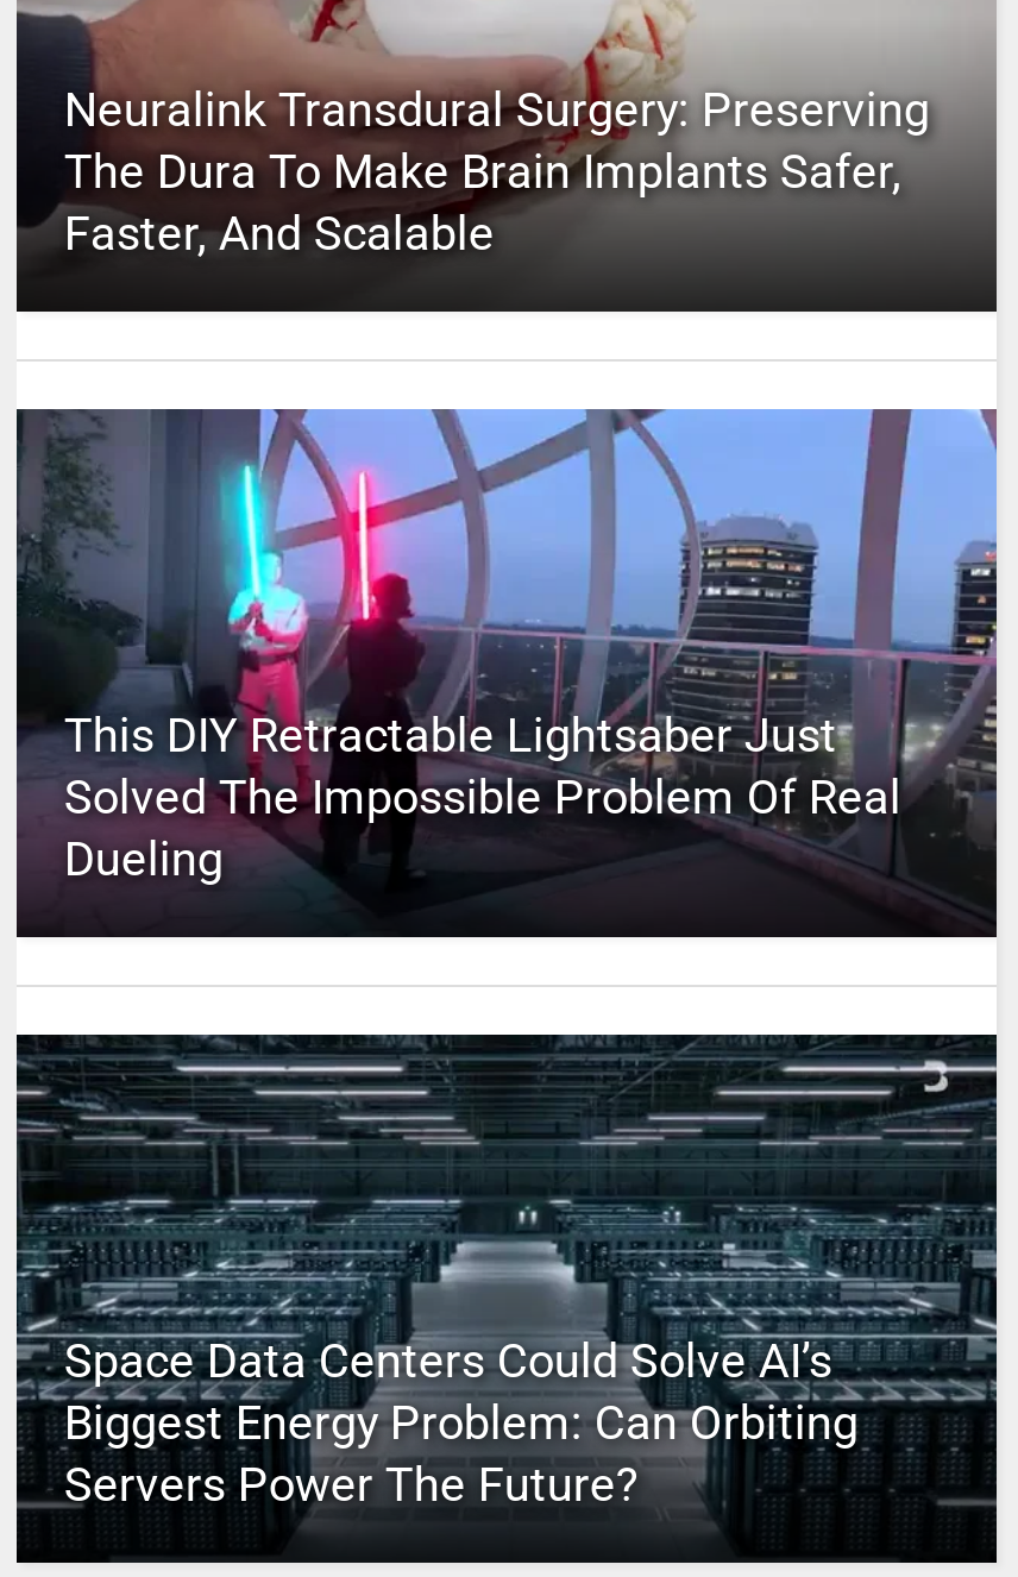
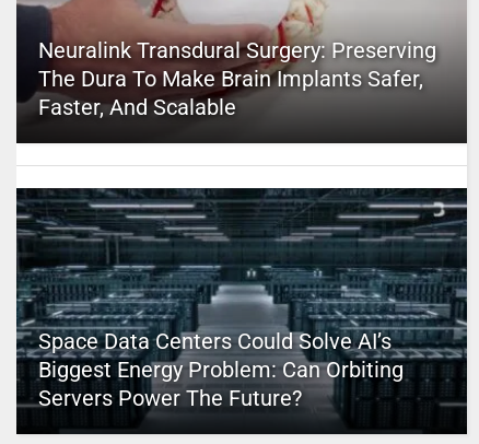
[17,407,997,911] [image] | This DIY Retractable Lightsaber Just | Solved The Impossible Problem Of Real | Dueling -> none

